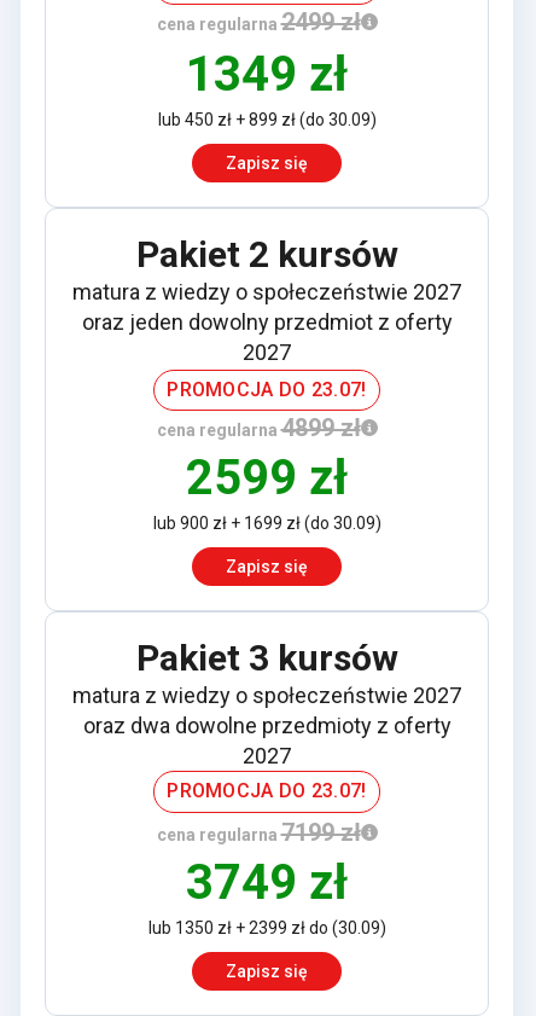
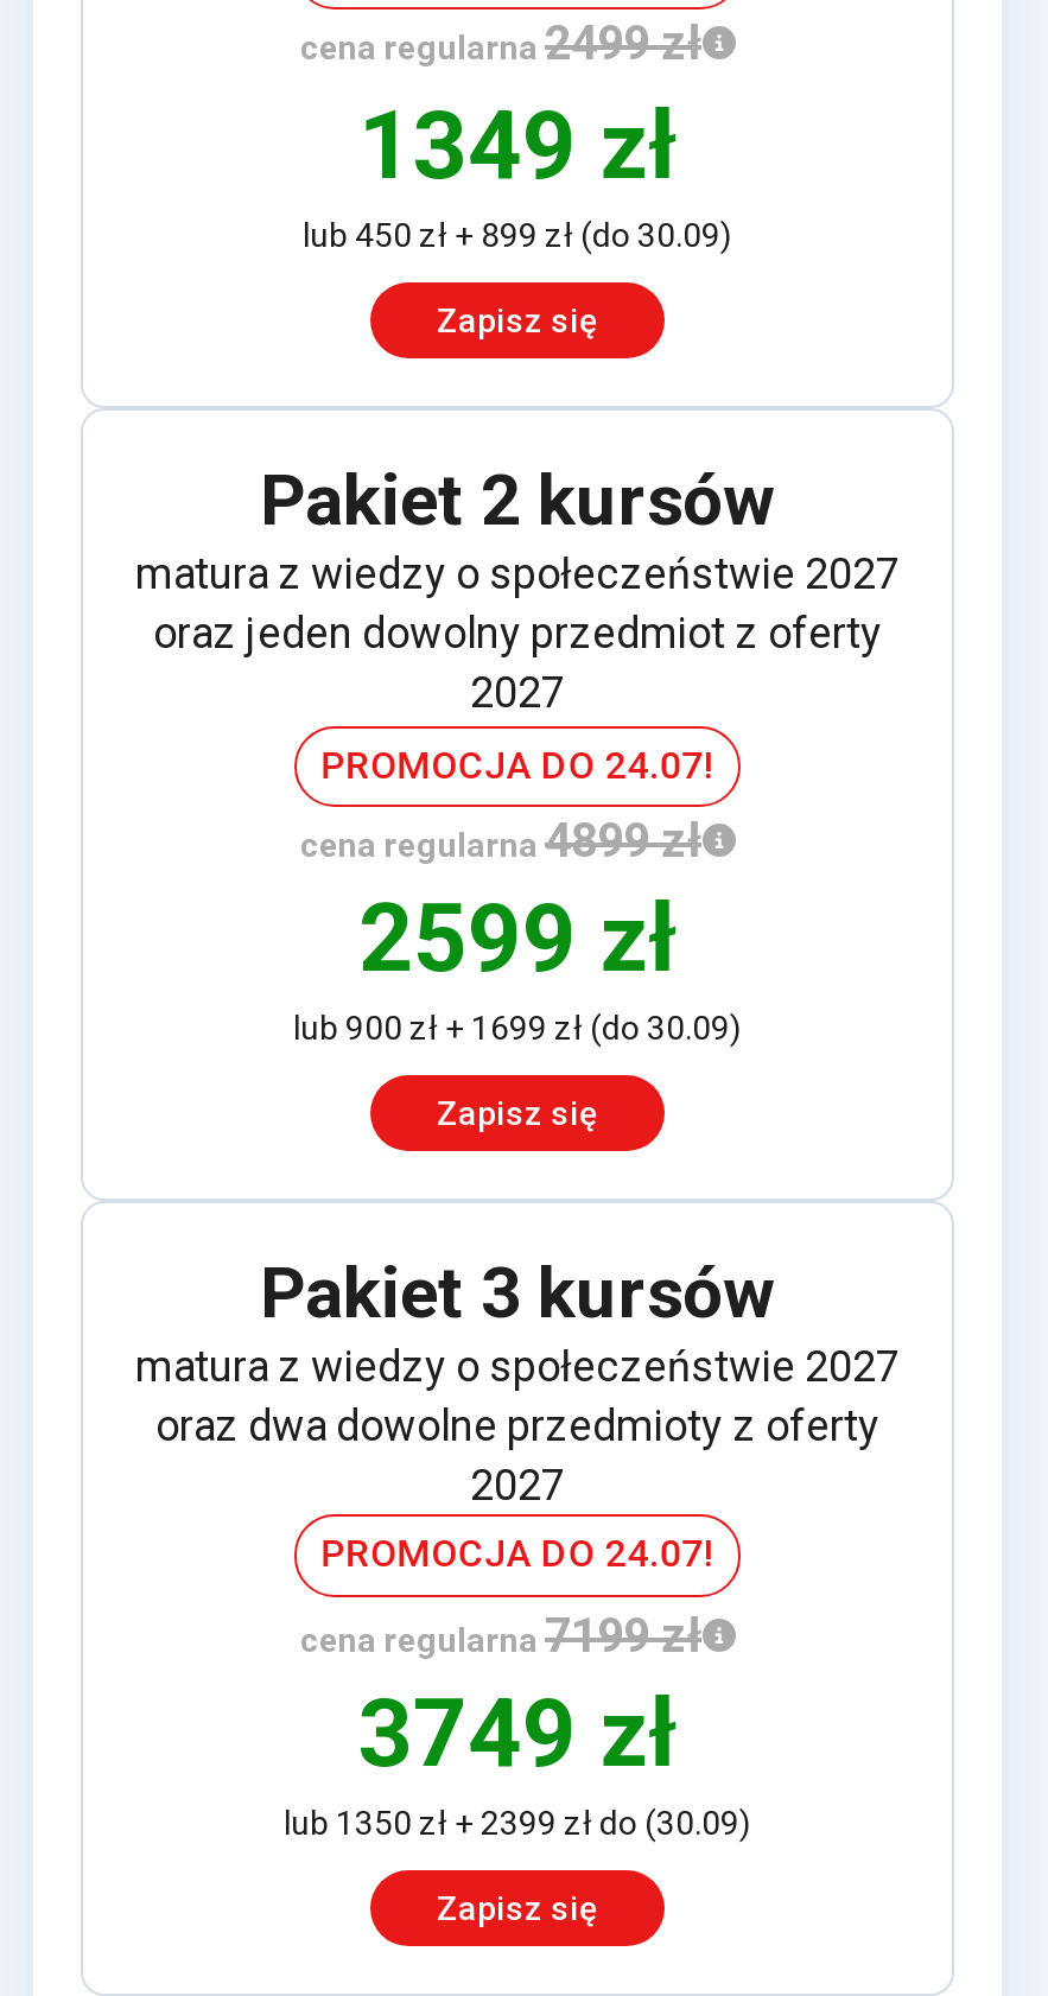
[167,378,367,401] PROMOCJA DO 23.07! -> [321,742,714,787] PROMOCJA DO 24.07!
[167,780,367,803] PROMOCJA DO 23.07! -> [321,1532,714,1577] PROMOCJA DO 24.07!

